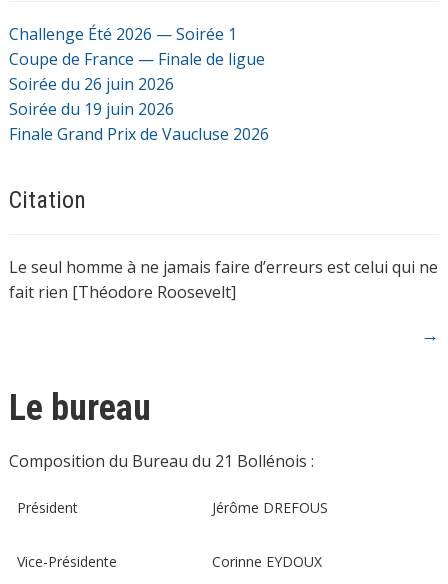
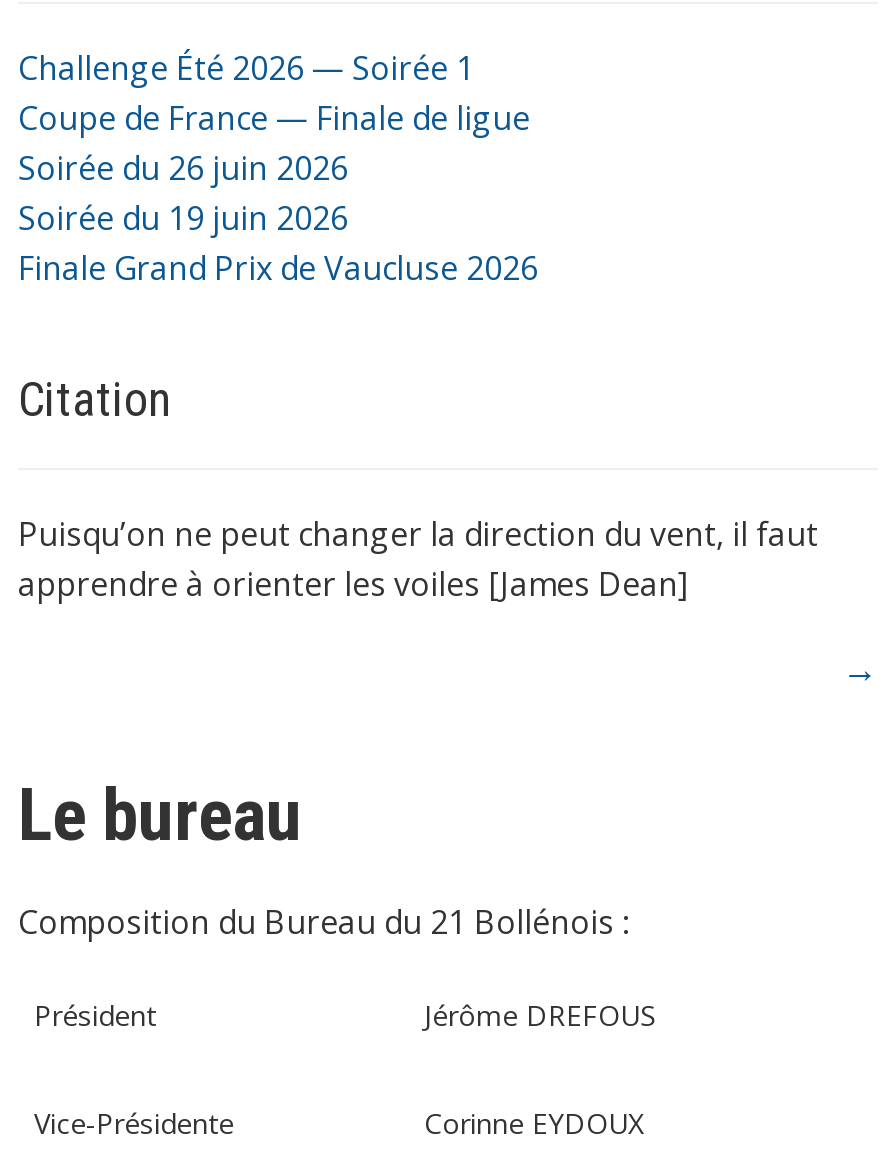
[9,256,438,303] Le seul homme à ne jamais faire d’erreurs est celui qui ne | fait rien [Théodore Roosevelt] -> [18,512,818,606] Puisqu’on ne peut changer la direction du vent, il faut | apprendre à orienter les voiles [James Dean]

